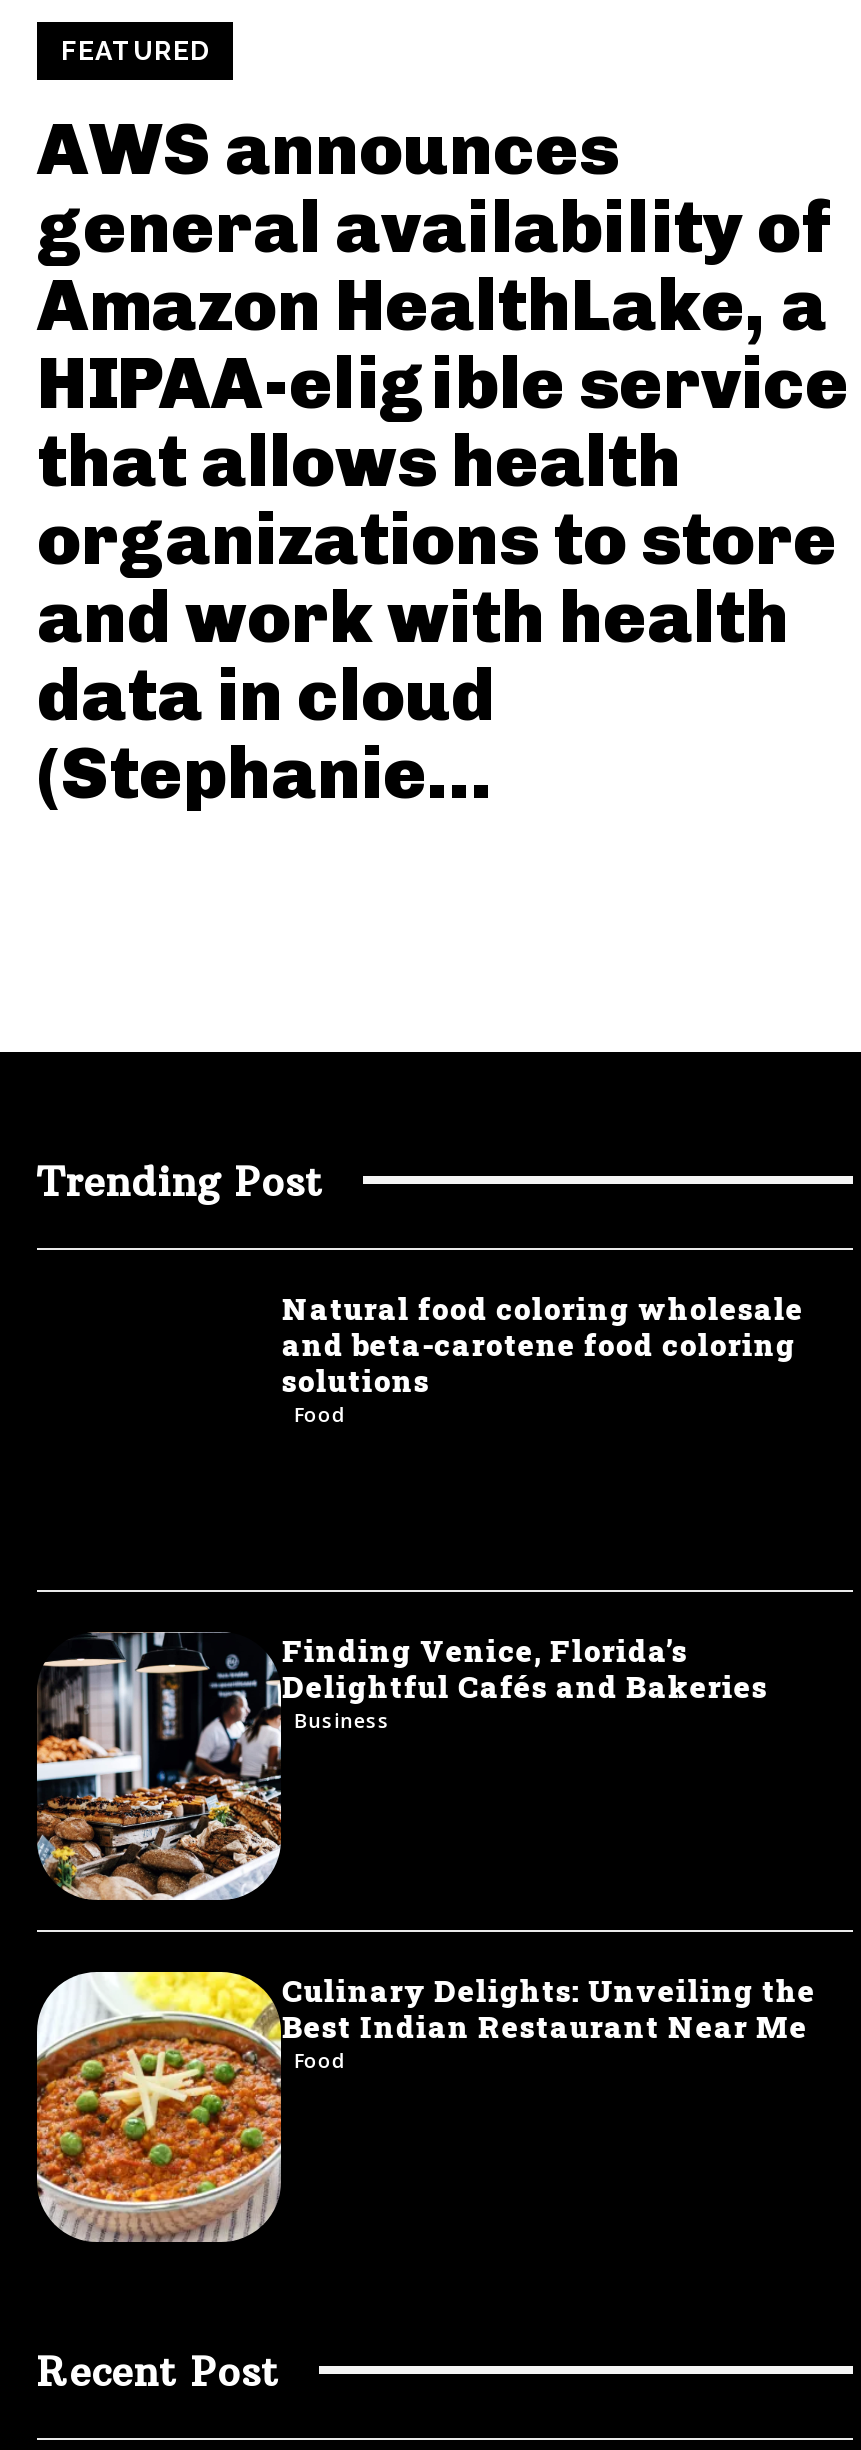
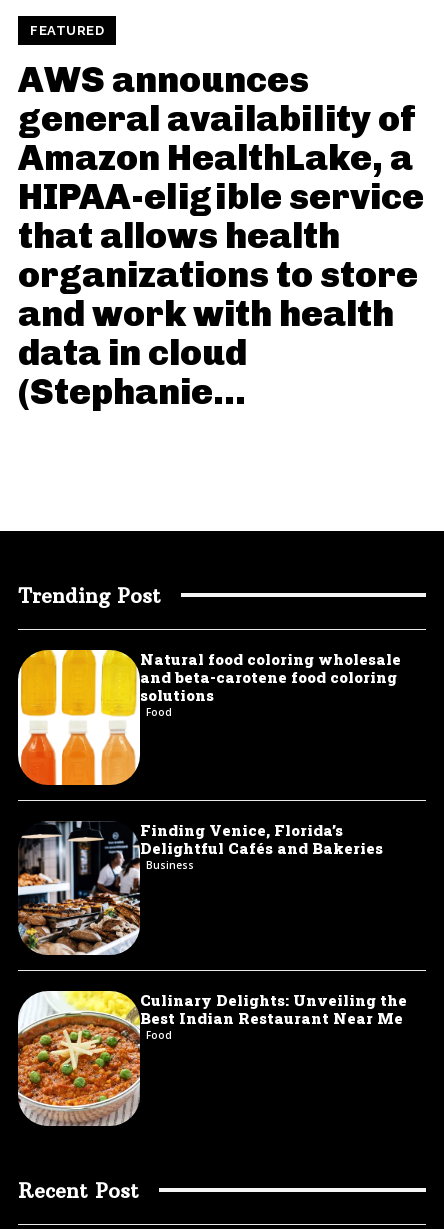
none -> [17,649,141,786] [image]

